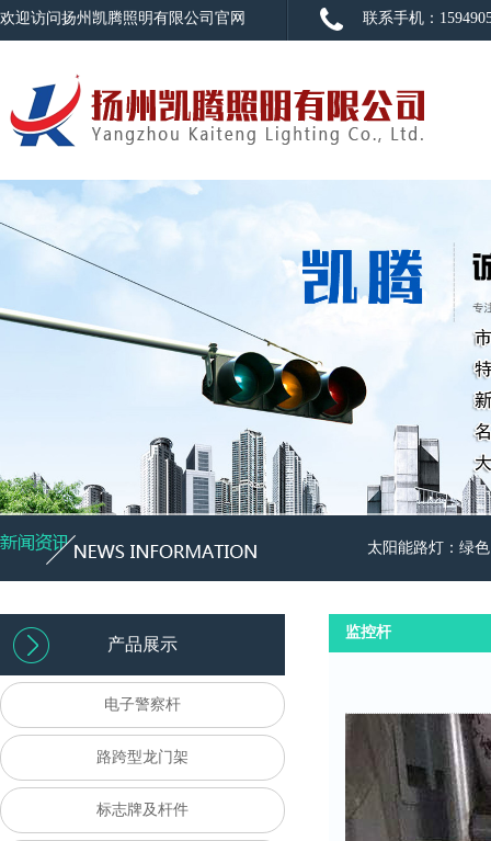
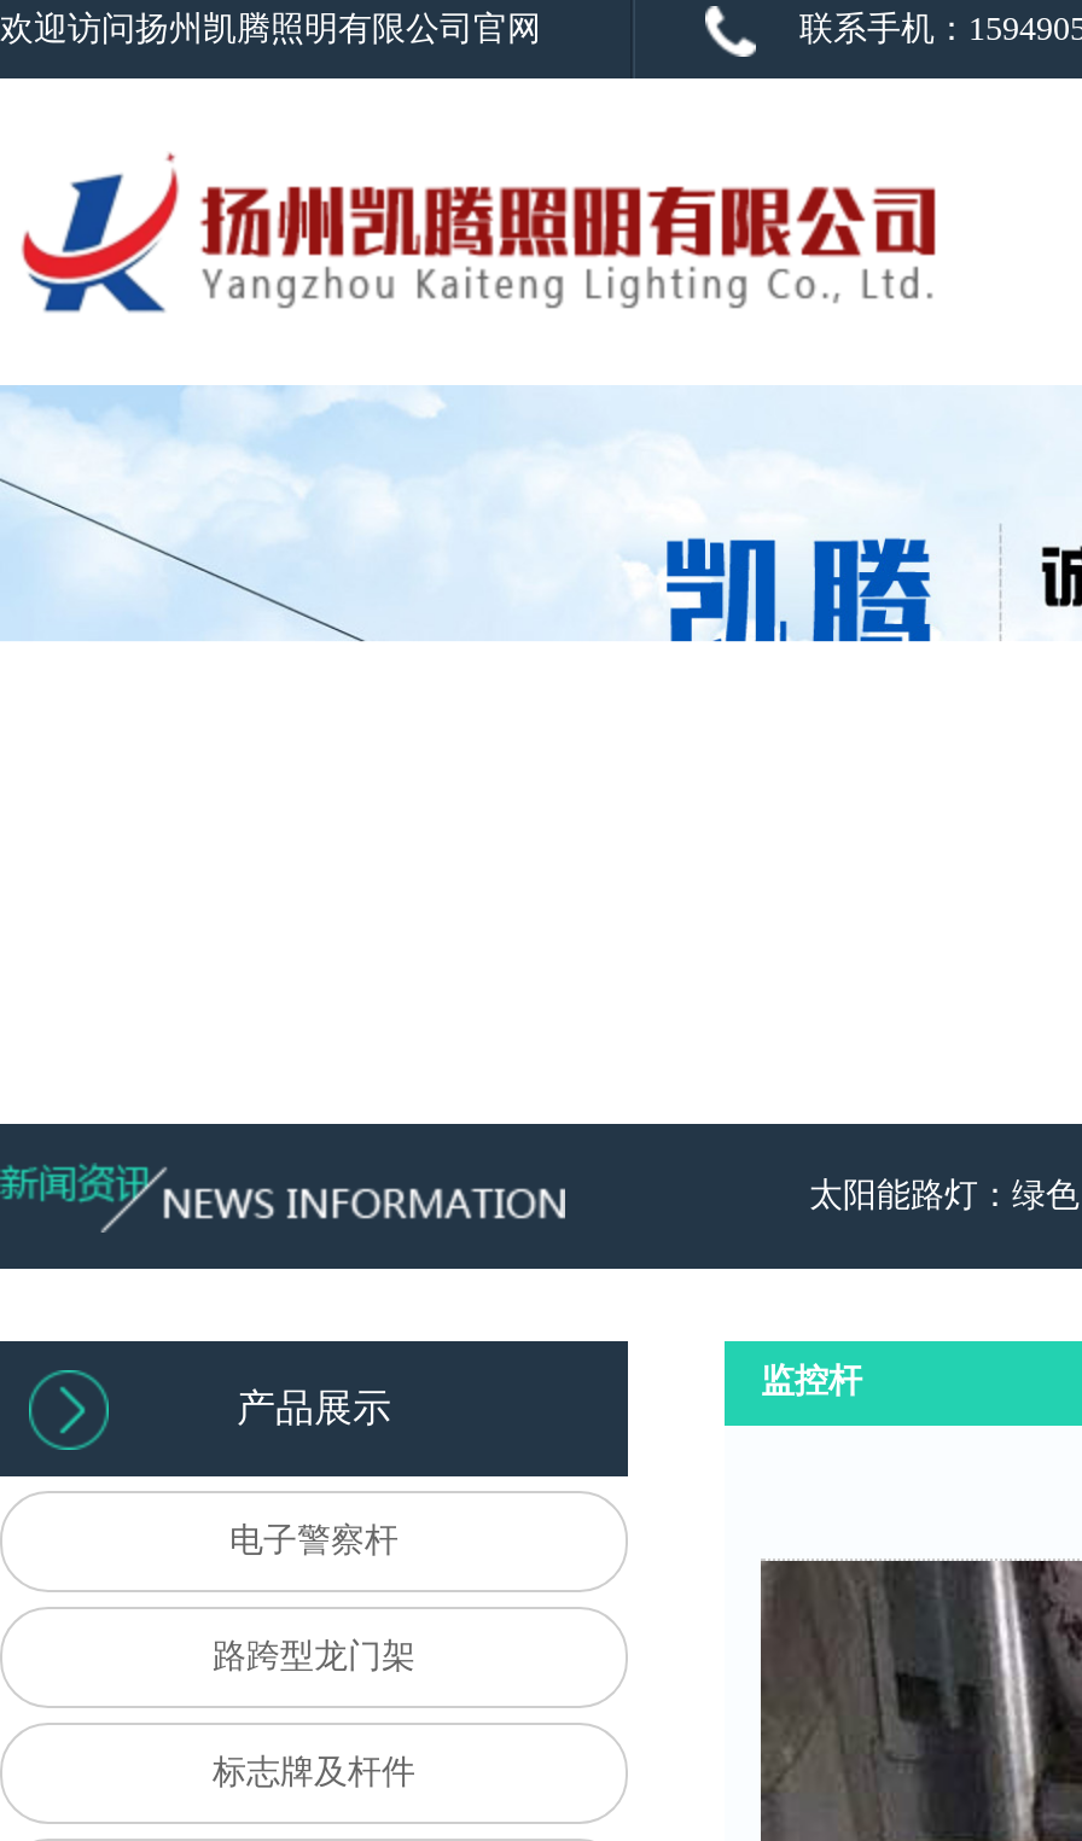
[3,295,488,515] [image] -> none

